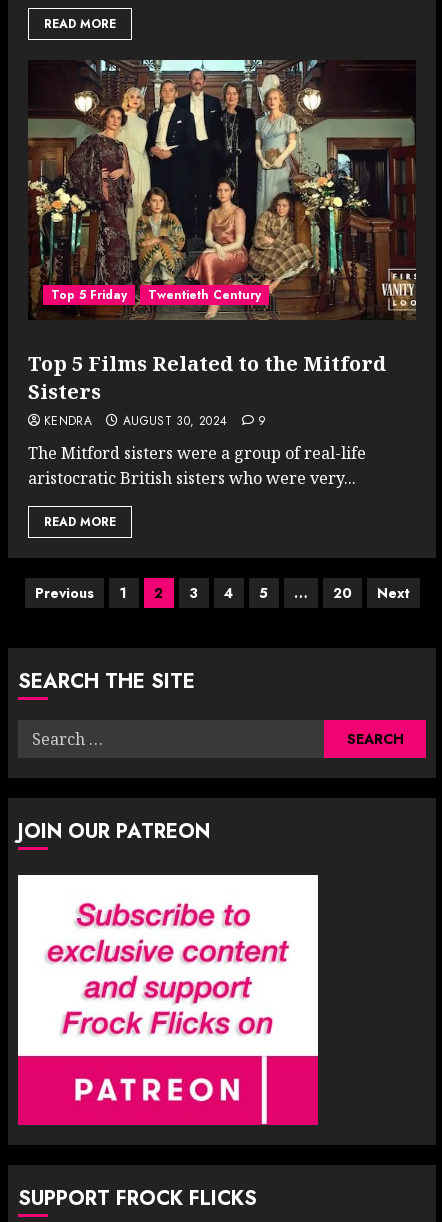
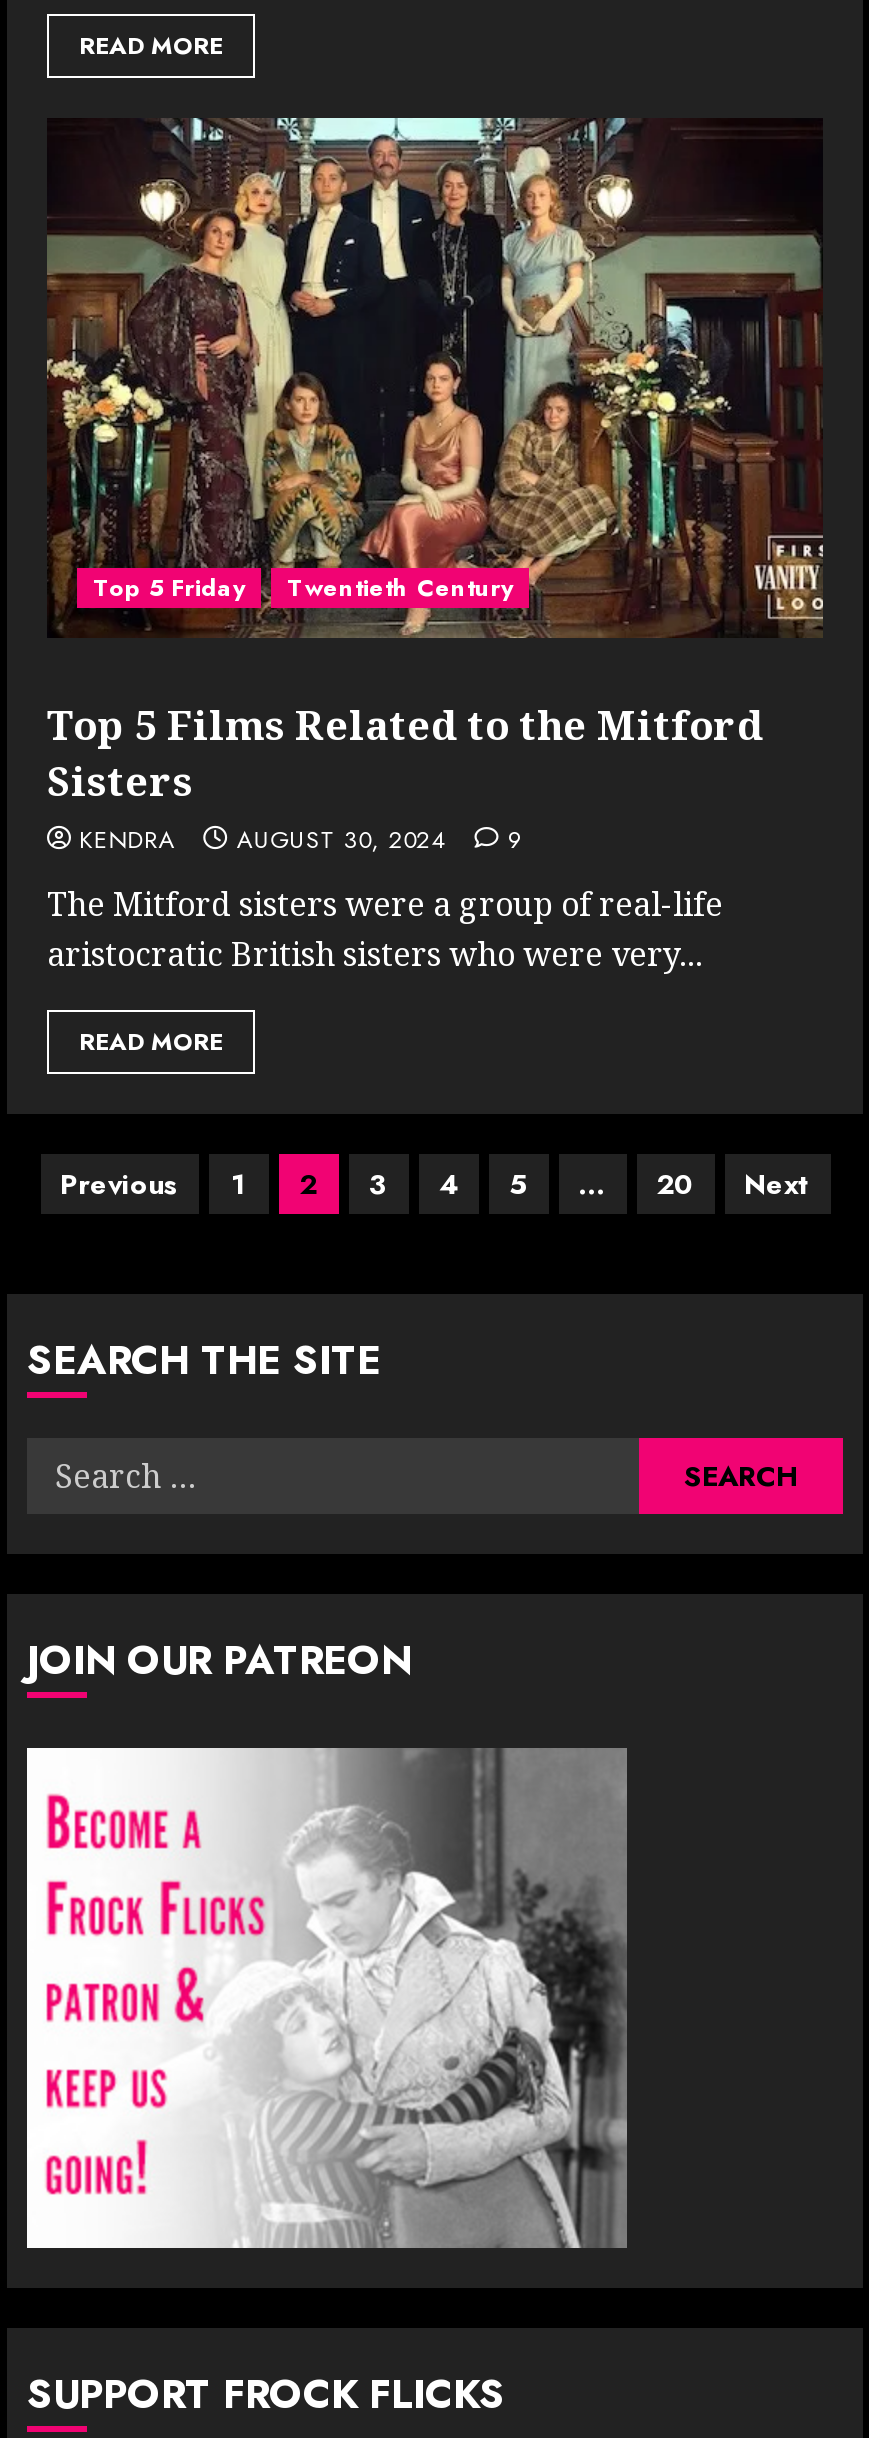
[17,874,319,1126] [image] -> [25,1748,629,2250] [image]

